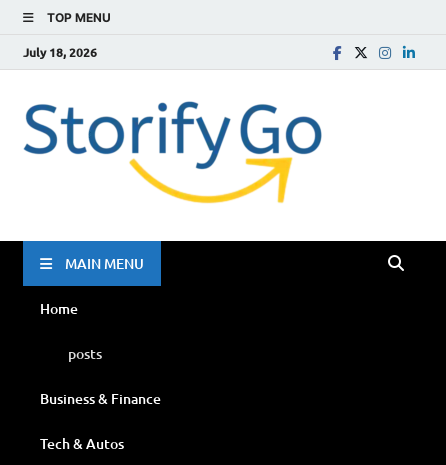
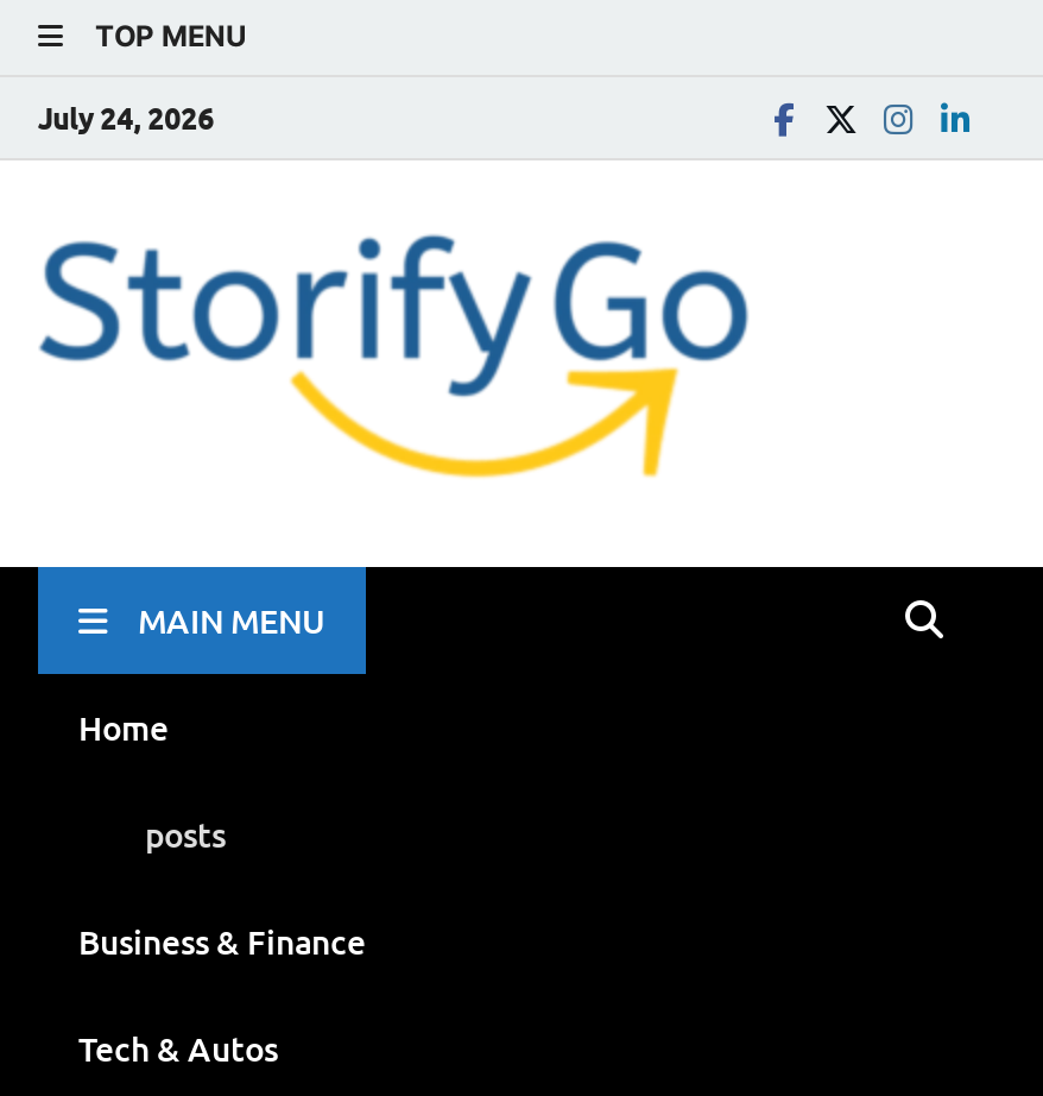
[23,43,97,60] July 18, 2026 -> [38,97,214,138] July 24, 2026

